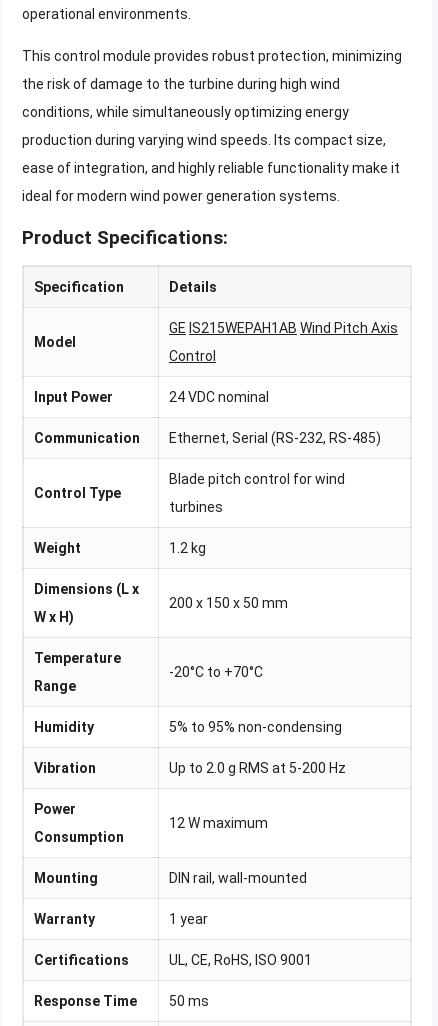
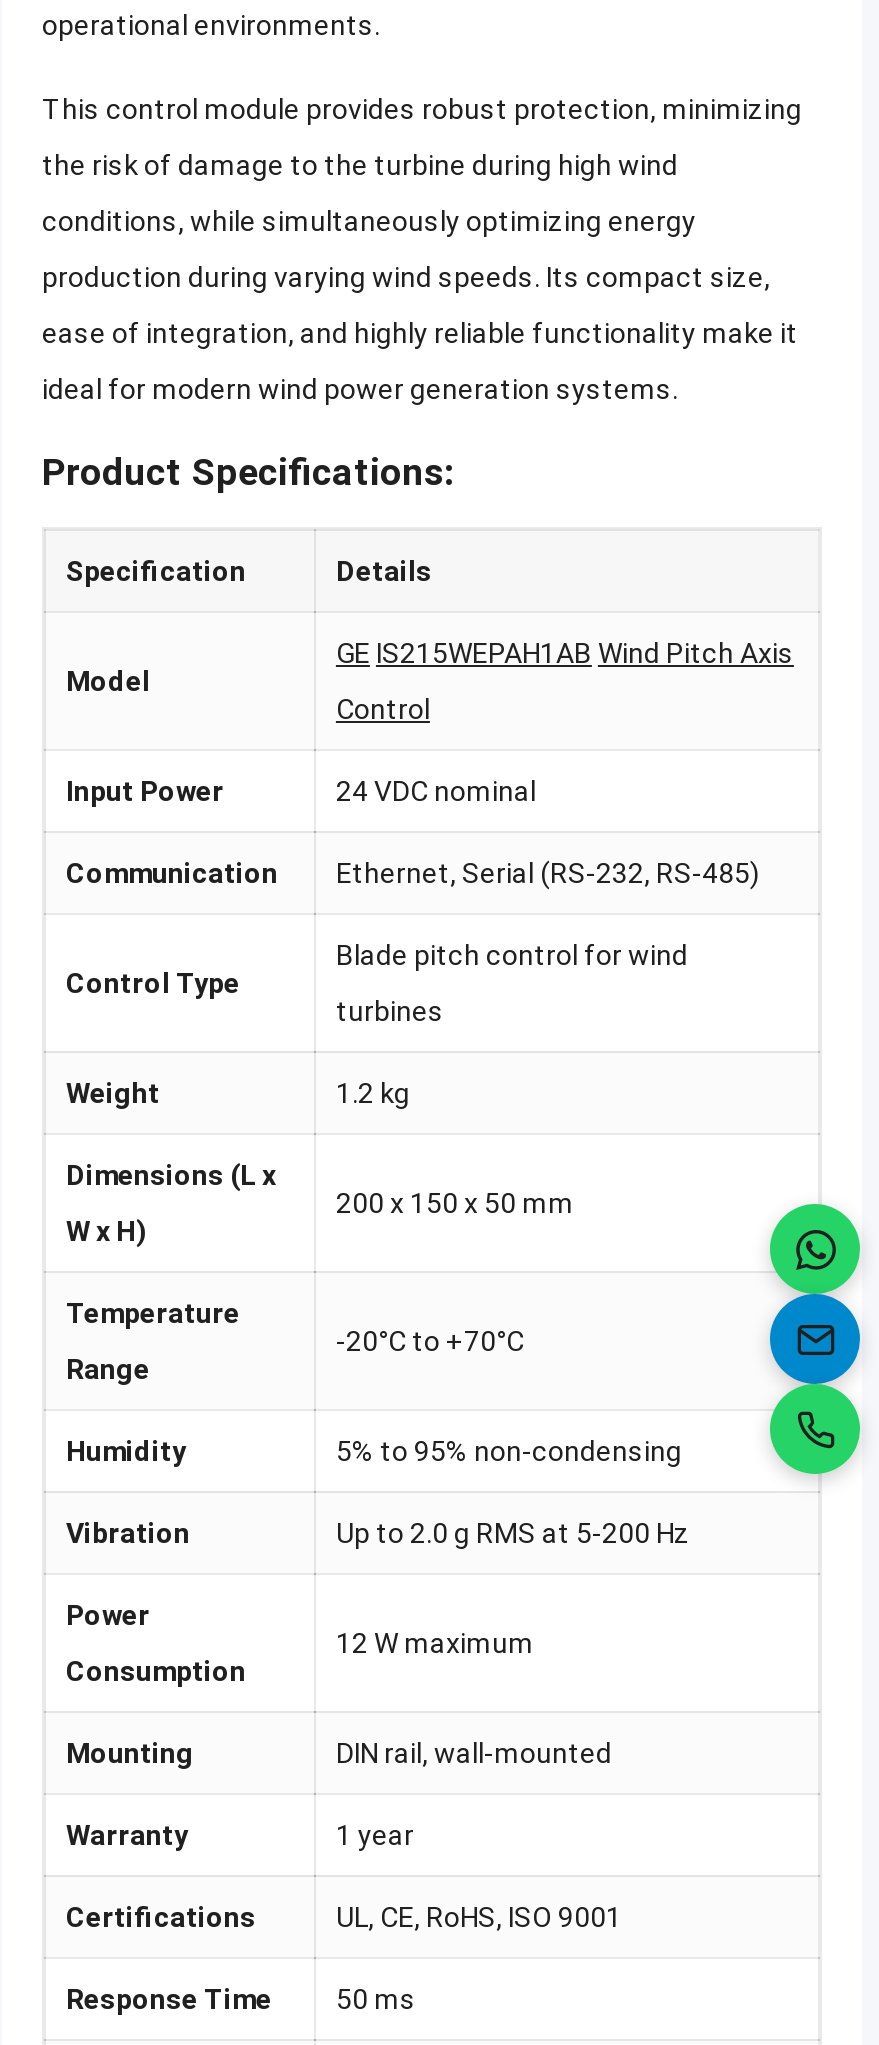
none -> [766,1201,864,1481] [image]

